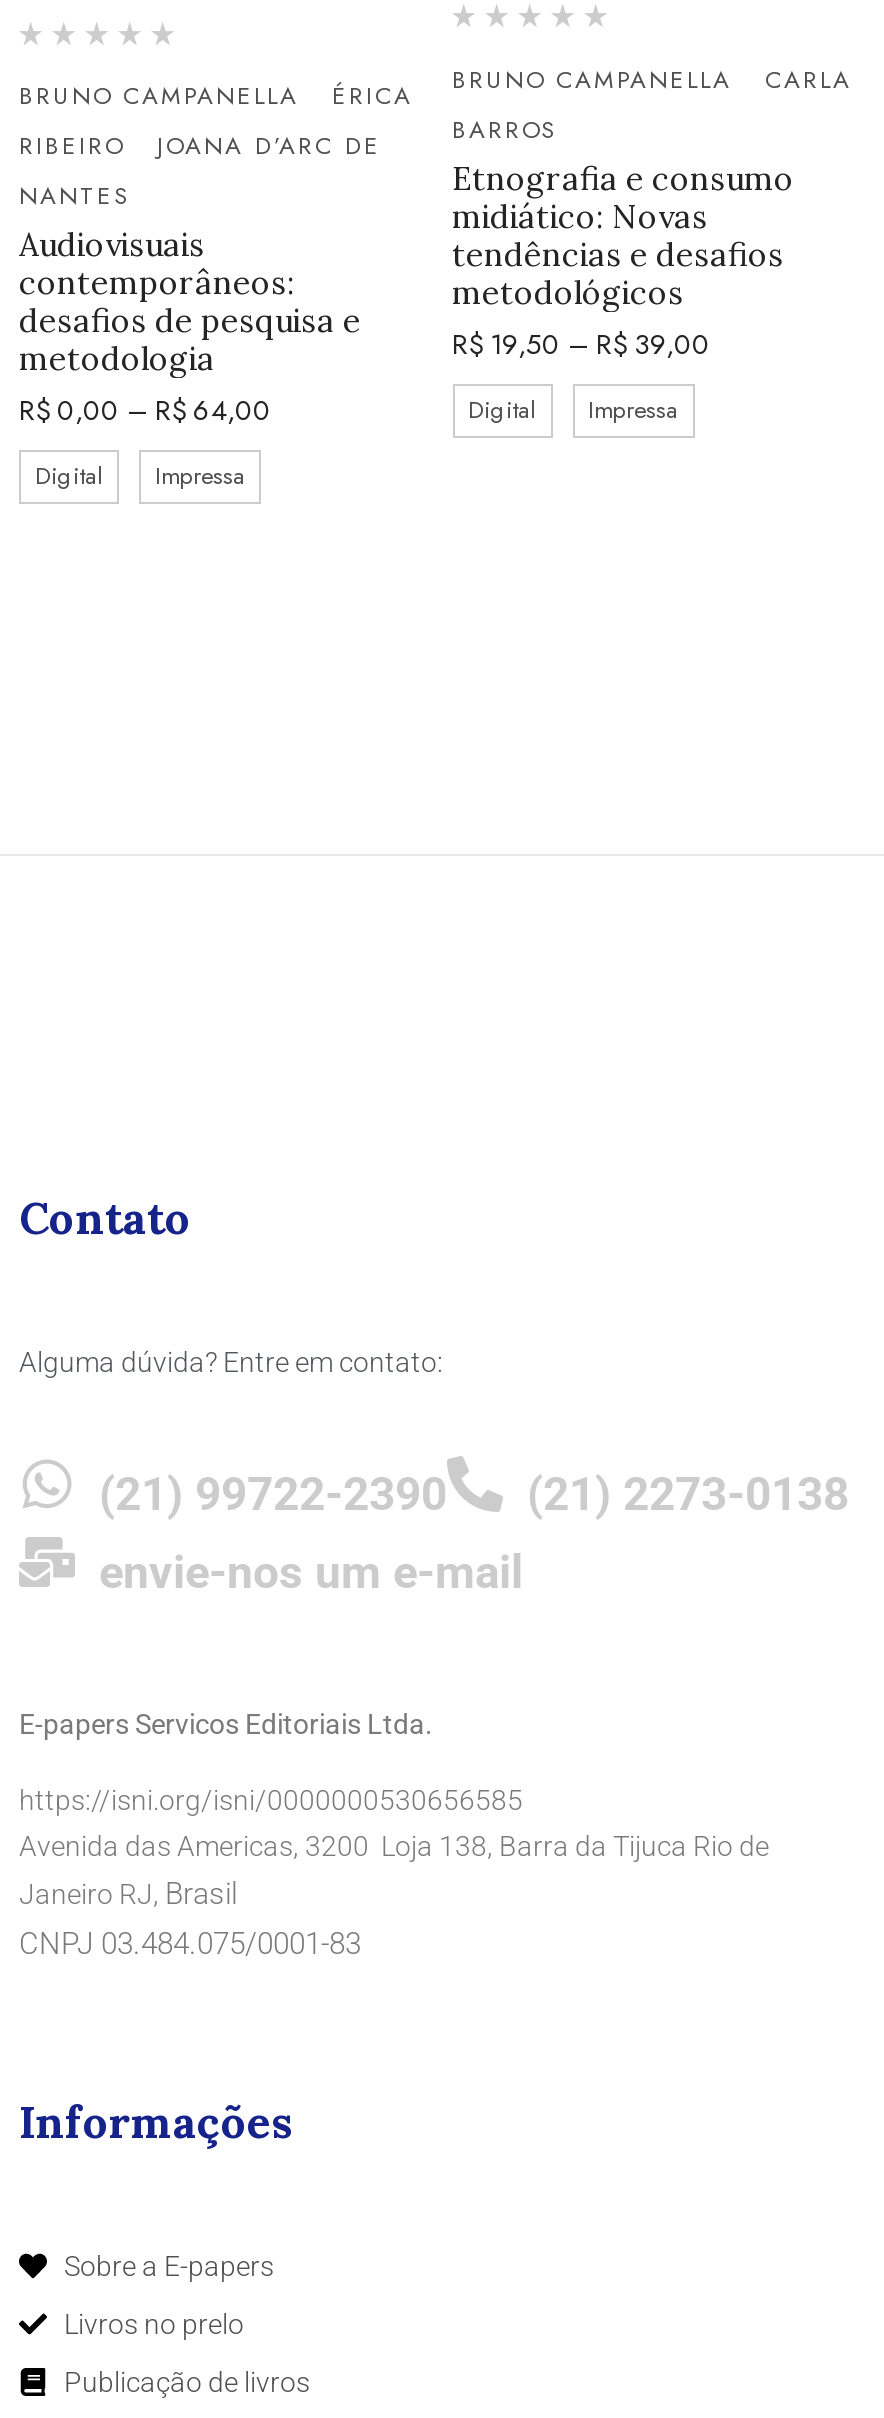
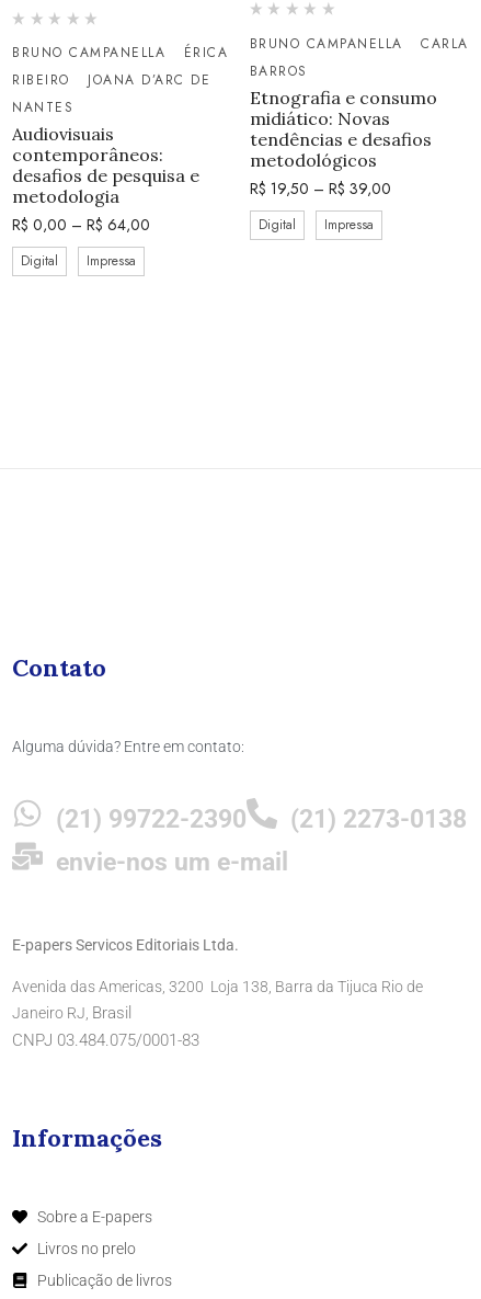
[19,1784,523,1816] https://isni.org/isni/0000000530656585 -> none

